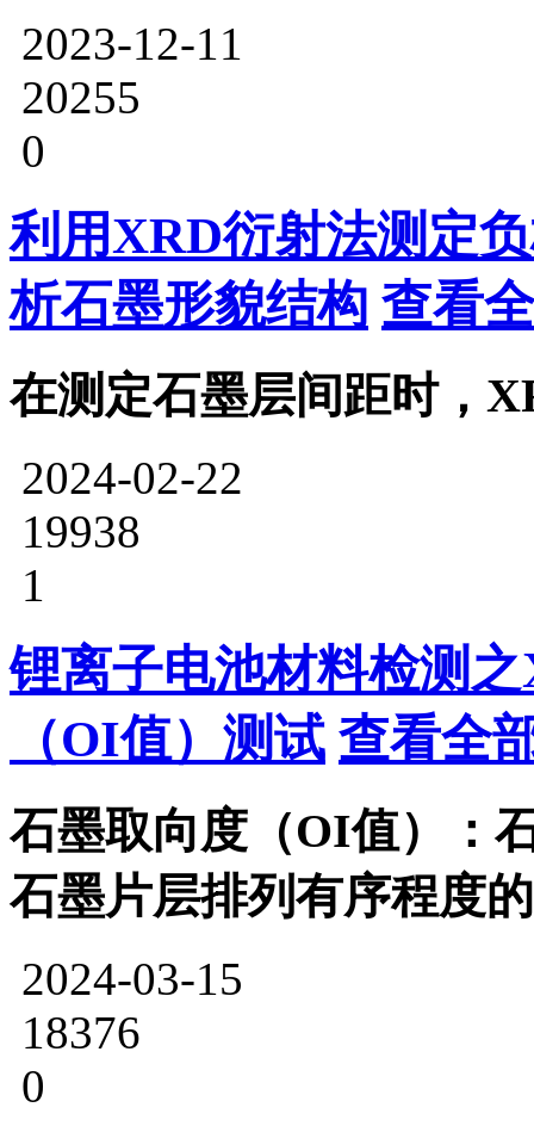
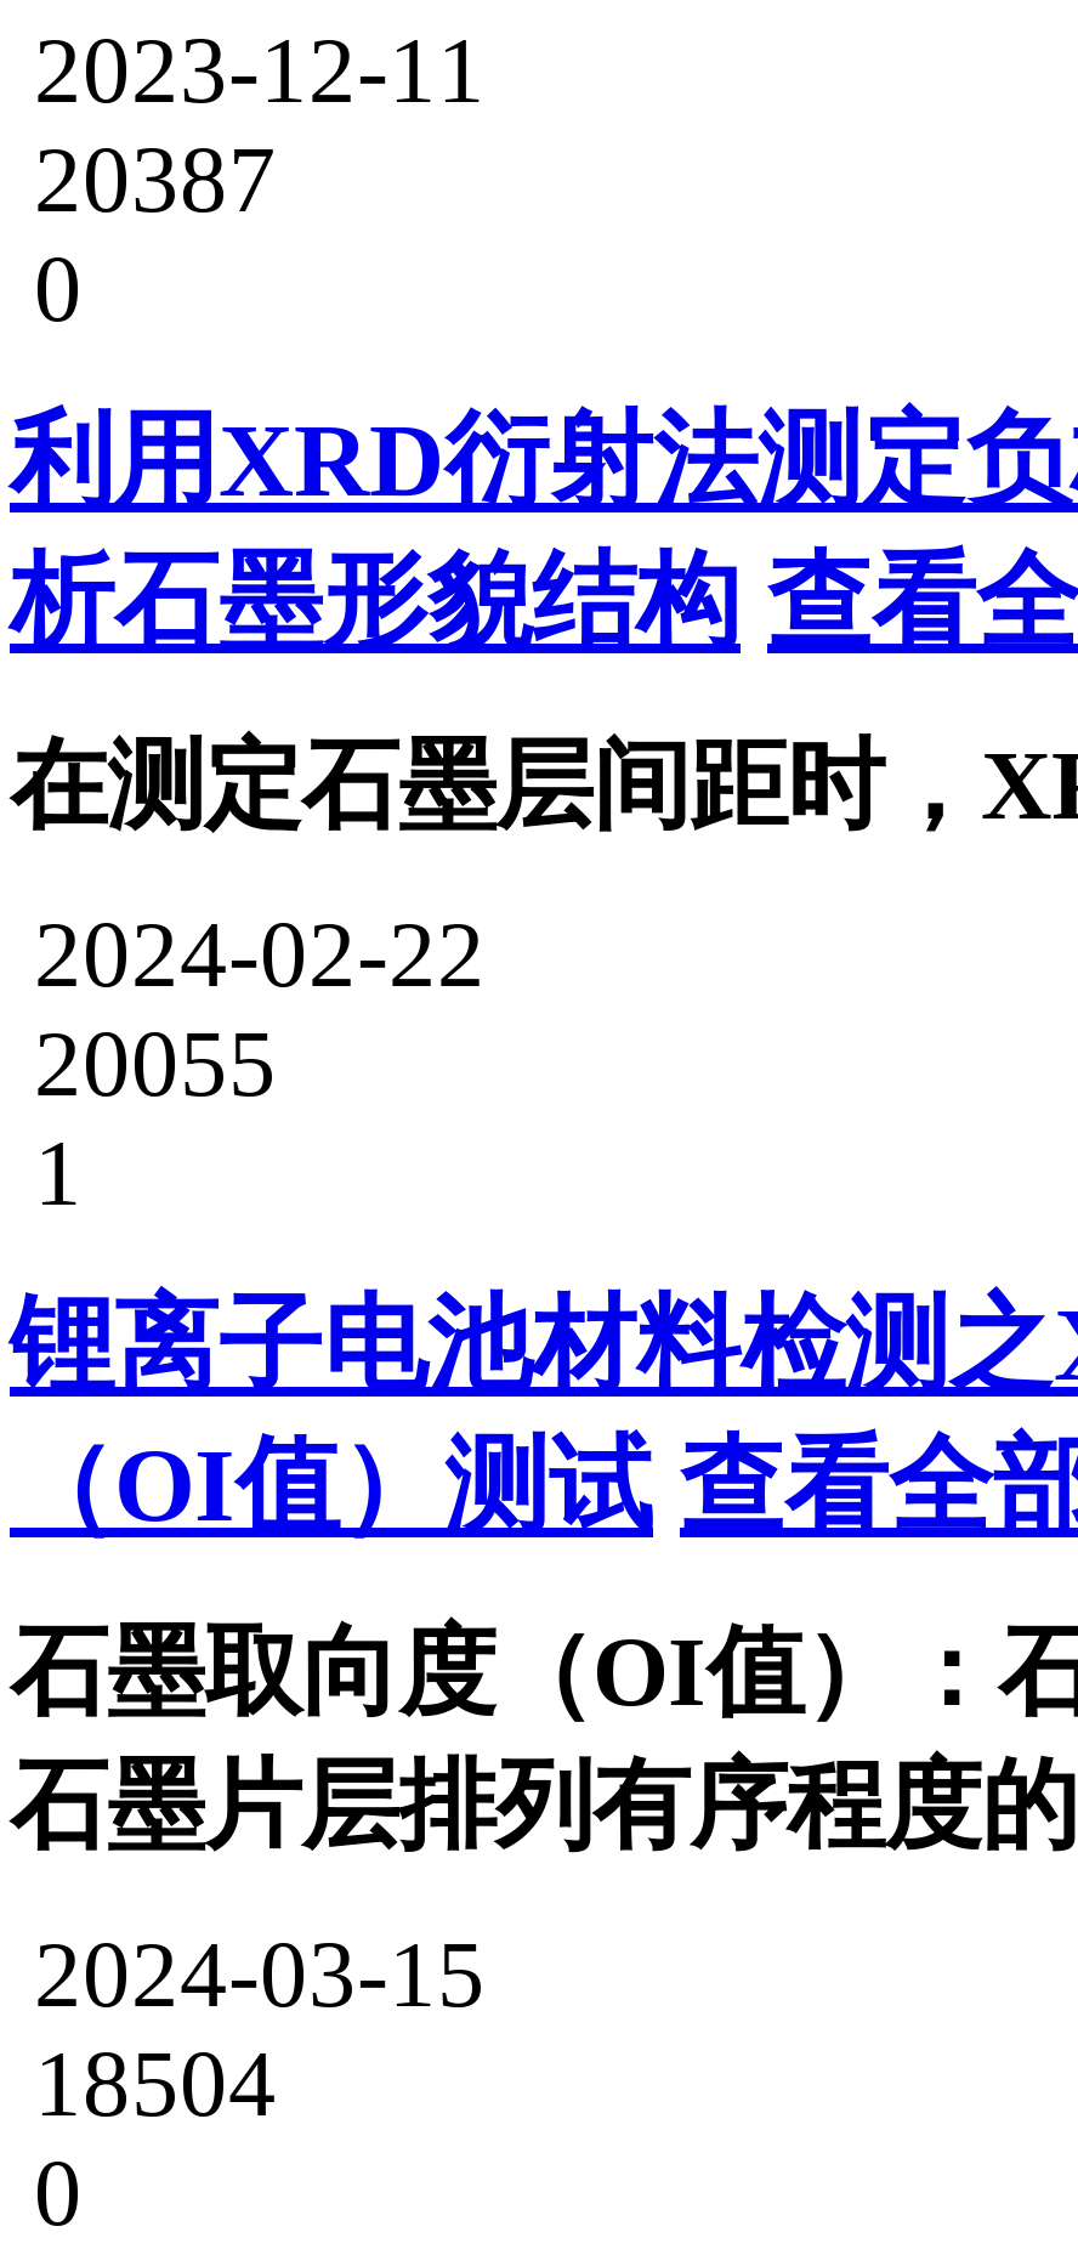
[10,71,141,123] 20255 -> [10,126,277,230] 20387
[10,506,141,557] 19938 -> [10,1011,277,1115] 20055
[10,1006,141,1058] 18376 -> [10,2030,277,2134] 18504

